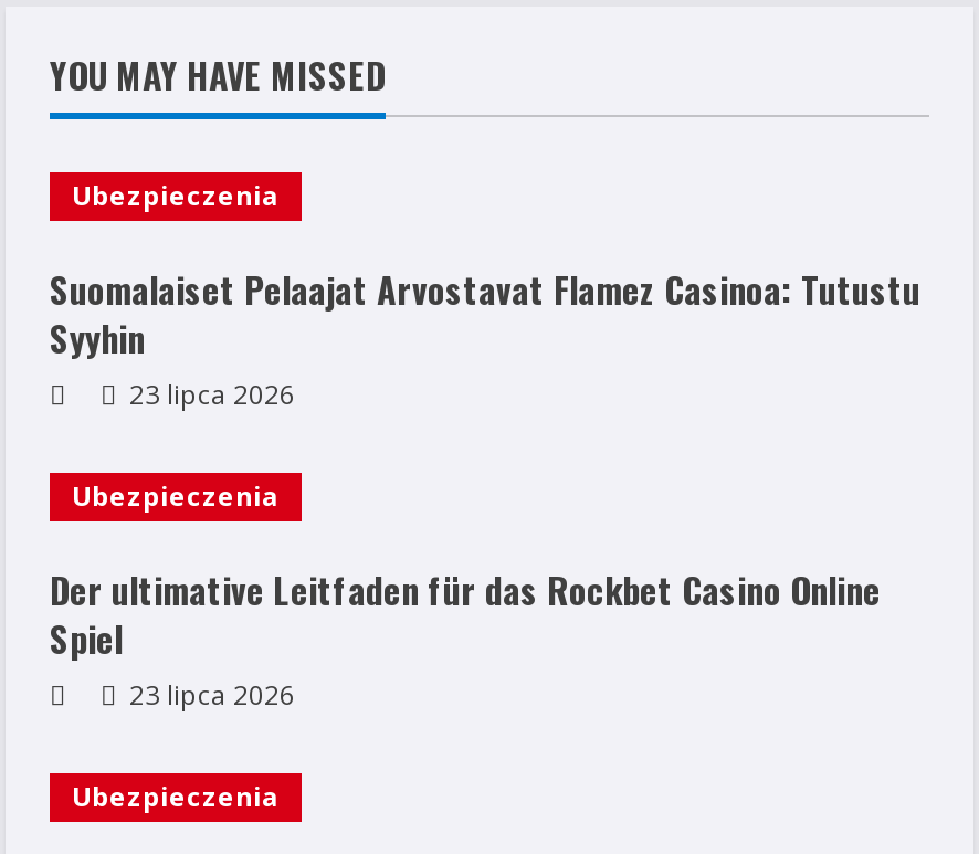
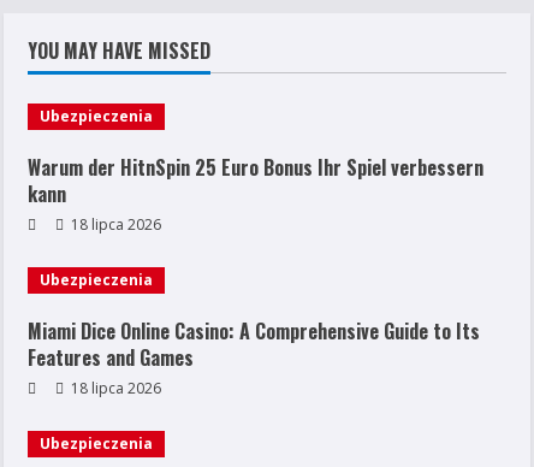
[50,263,920,414] Suomalaiset Pelaajat Arvostavat Flamez Casinoa: Tutustu | Syyhin | 23 lipca 2026 -> [28,153,483,235] Warum der HitnSpin 25 Euro Bonus Ihr Spiel verbessern | kann | 18 lipca 2026
[50,564,881,714] Der ultimative Leitfaden für das Rockbet Casino Online | Spiel | 23 lipca 2026 -> [28,317,480,399] Miami Dice Online Casino: A Comprehensive Guide to Its | Features and Games | 18 lipca 2026

